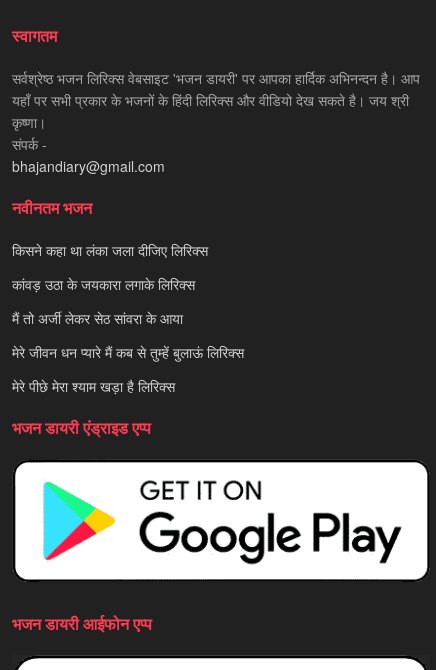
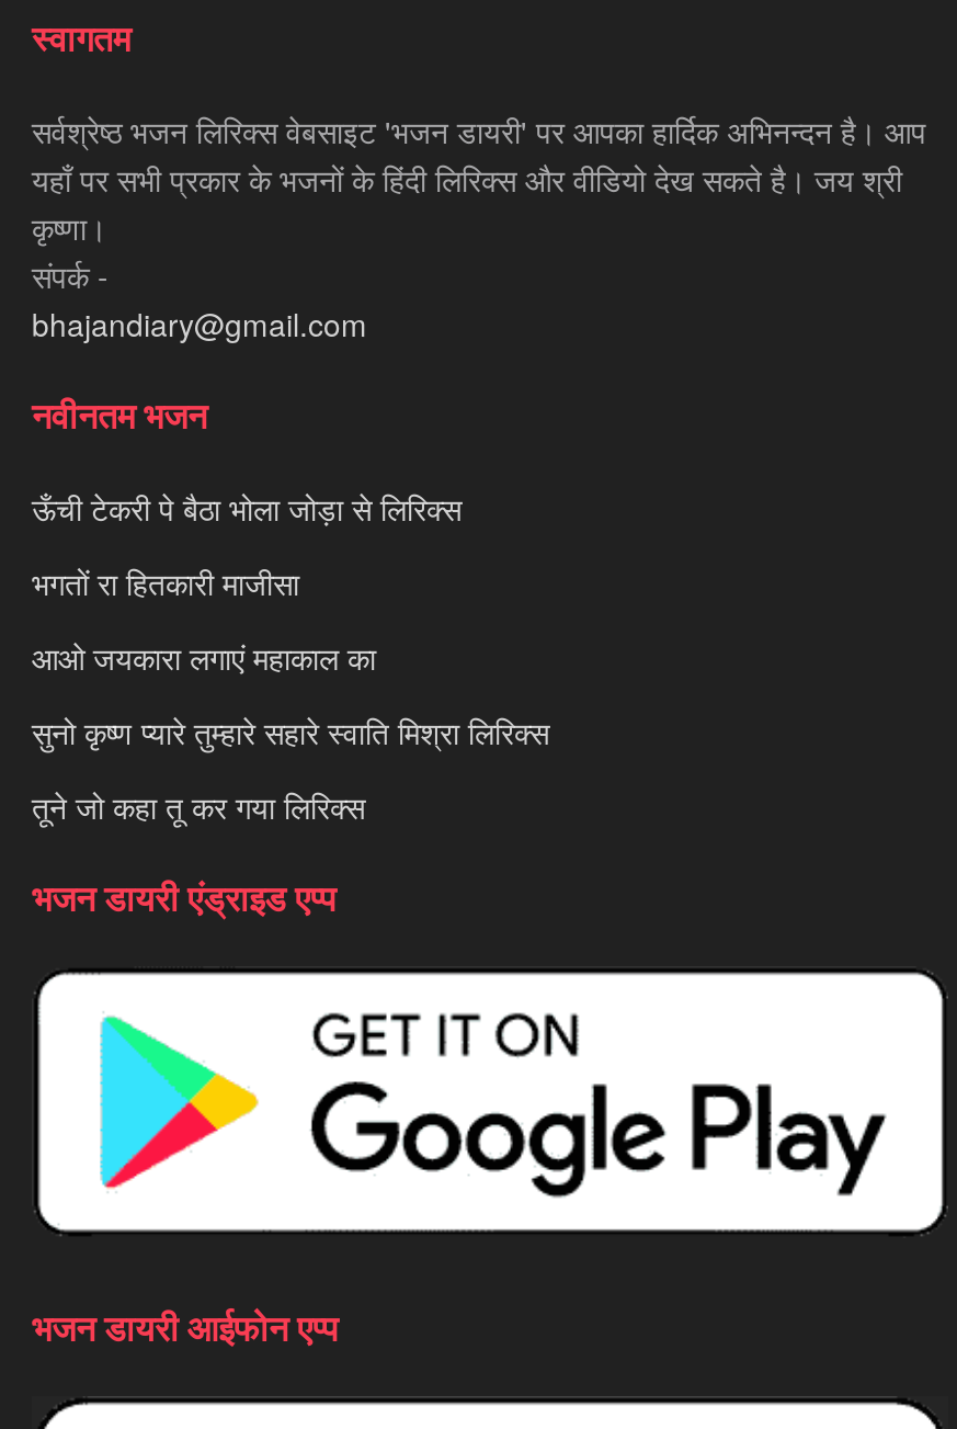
[12,240,208,260] किसने कहा था लंका जला दीजिए लिरिक्स -> [32,487,462,531] ऊँची टेकरी पे बैठा भोला जोड़ा से लिरिक्स
[12,274,195,294] कांवड़ उठा के जयकारा लगाके लिरिक्स -> [32,562,299,605] भगतों रा हितकारी माजीसा
[12,308,183,328] मैं तो अर्जी लेकर सेठ सांवरा के आया -> [32,636,376,680] आओ जयकारा लगाएं महाकाल का
[12,342,244,362] मेरे जीवन धन प्यारे मैं कब से तुम्हें बुलाऊं लिरिक्स -> [32,711,549,755] सुनो कृष्ण प्यारे तुम्हारे सहारे स्वाति मिश्रा लिरिक्स
[12,376,175,396] मेरे पीछे मेरा श्याम खड़ा है लिरिक्स -> [32,785,365,829] तूने जो कहा तू कर गया लिरिक्स

